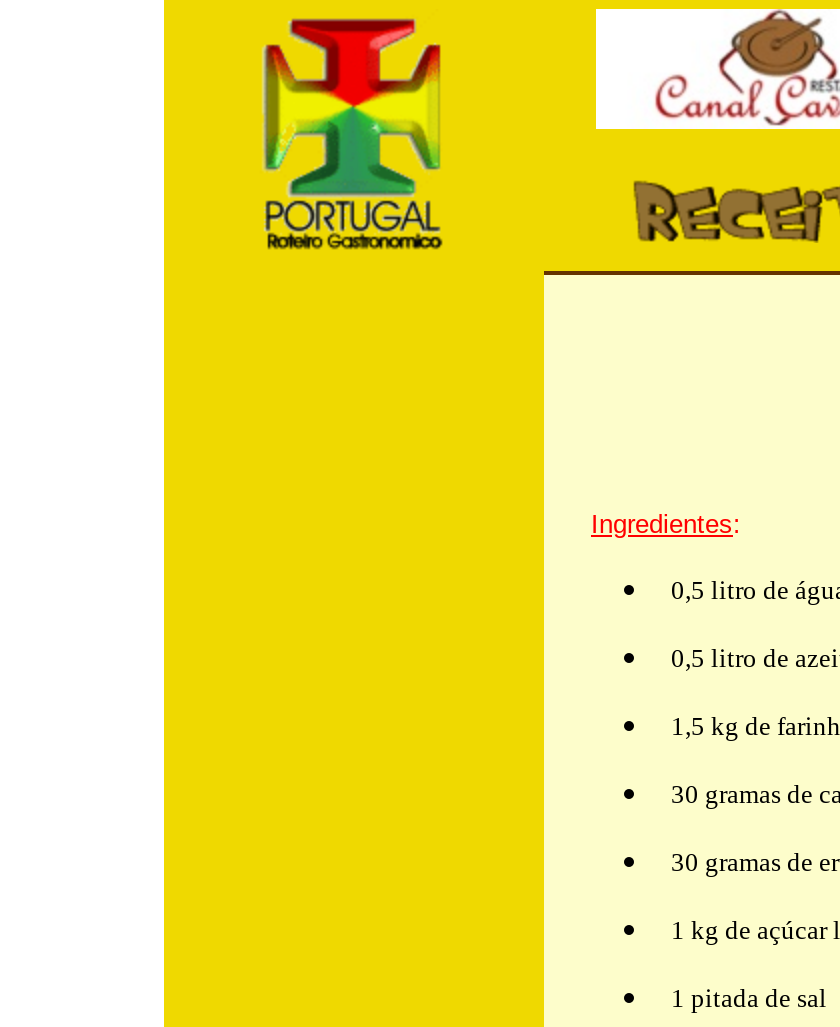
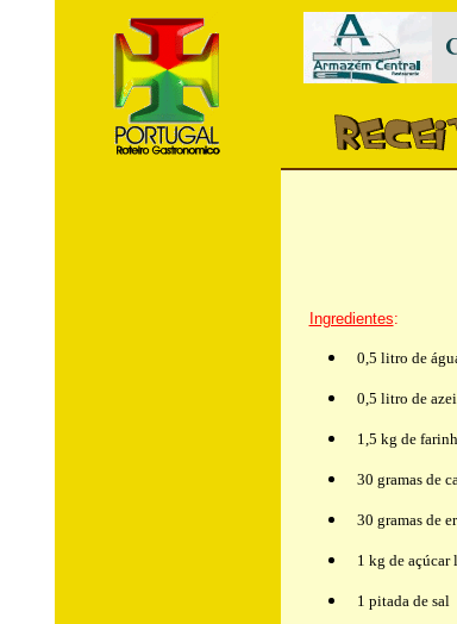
[582,9,834,131] [image] -> [302,11,453,85] [image]

